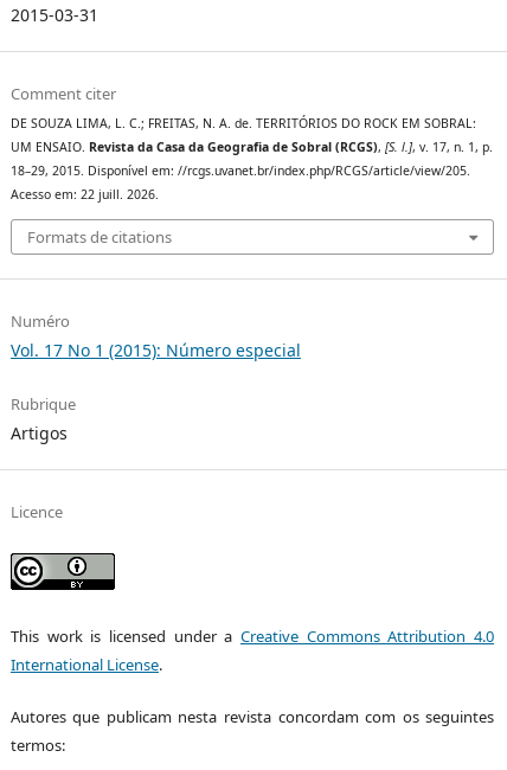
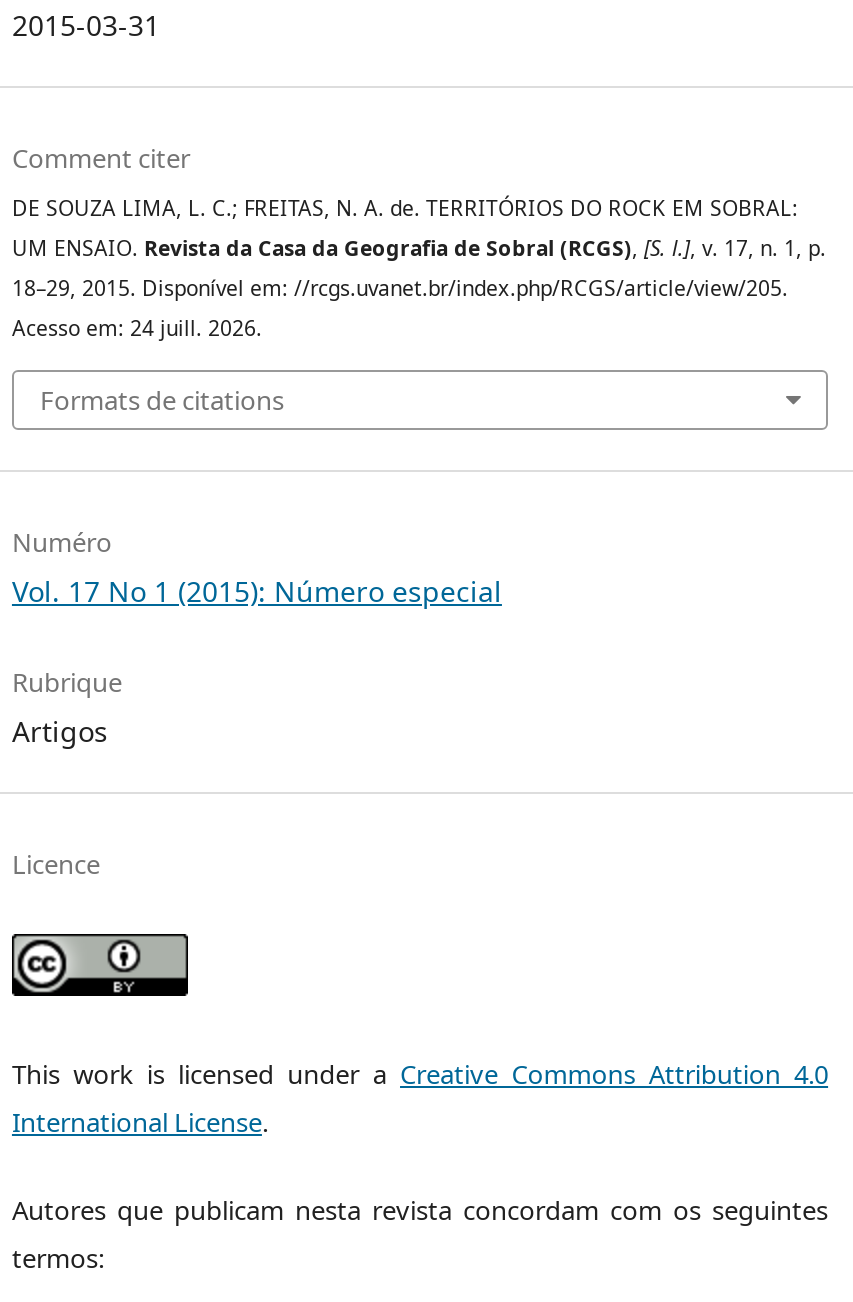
[11,186,159,203] Acesso em: 22 juill. 2026. -> [12,315,262,343] Acesso em: 24 juill. 2026.

